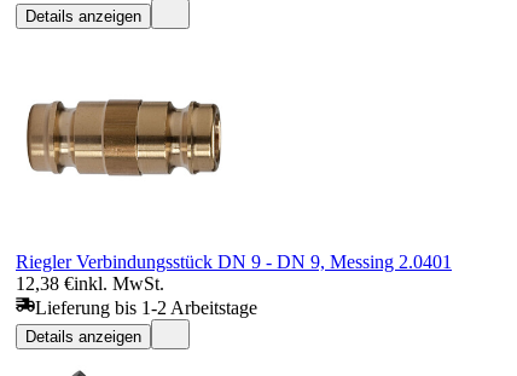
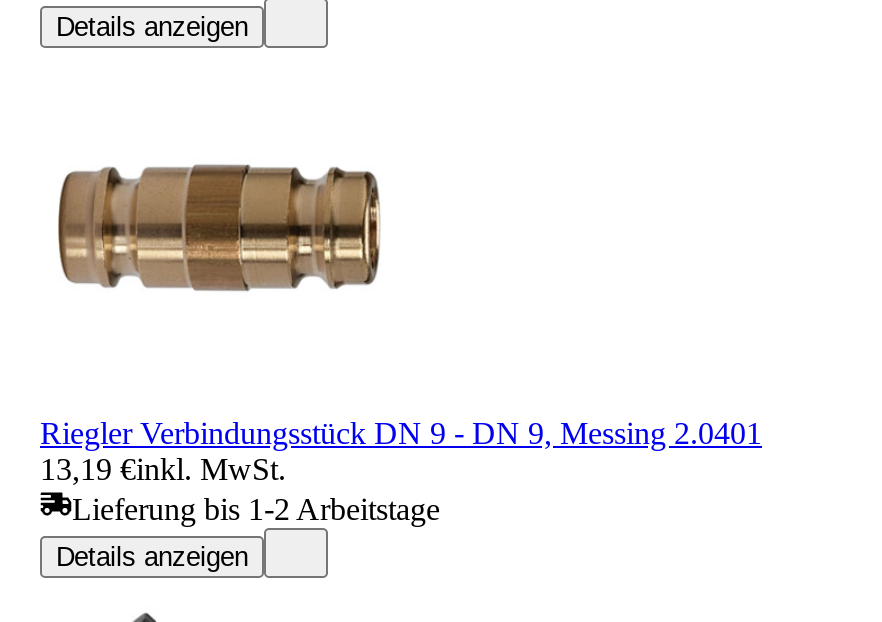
[16,273,164,294] 12,38 €inkl. MwSt. -> [40,452,286,486] 13,19 €inkl. MwSt.

